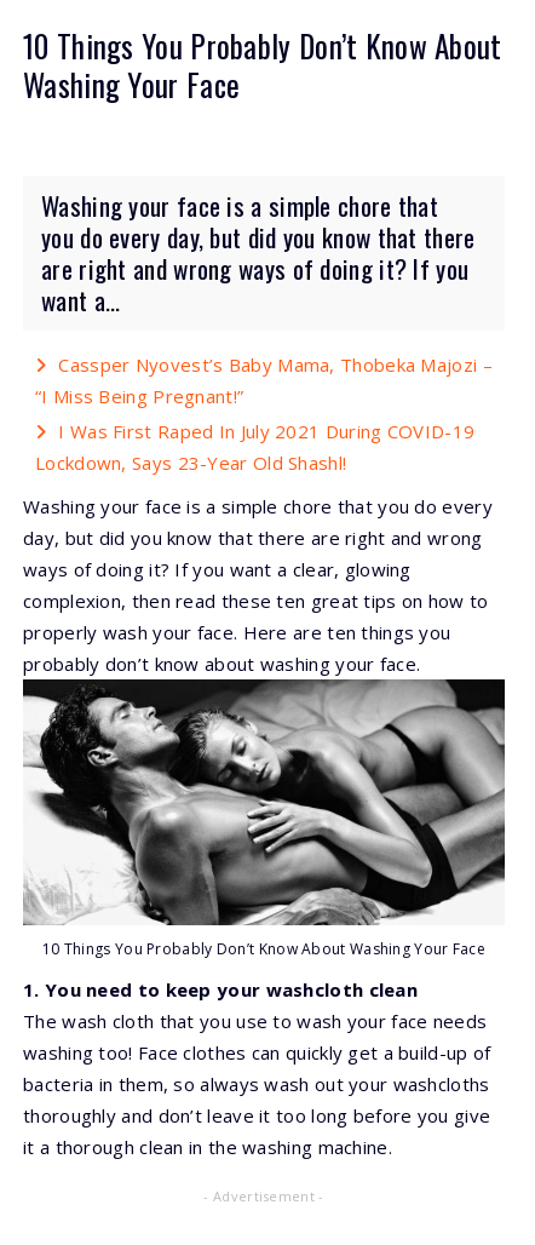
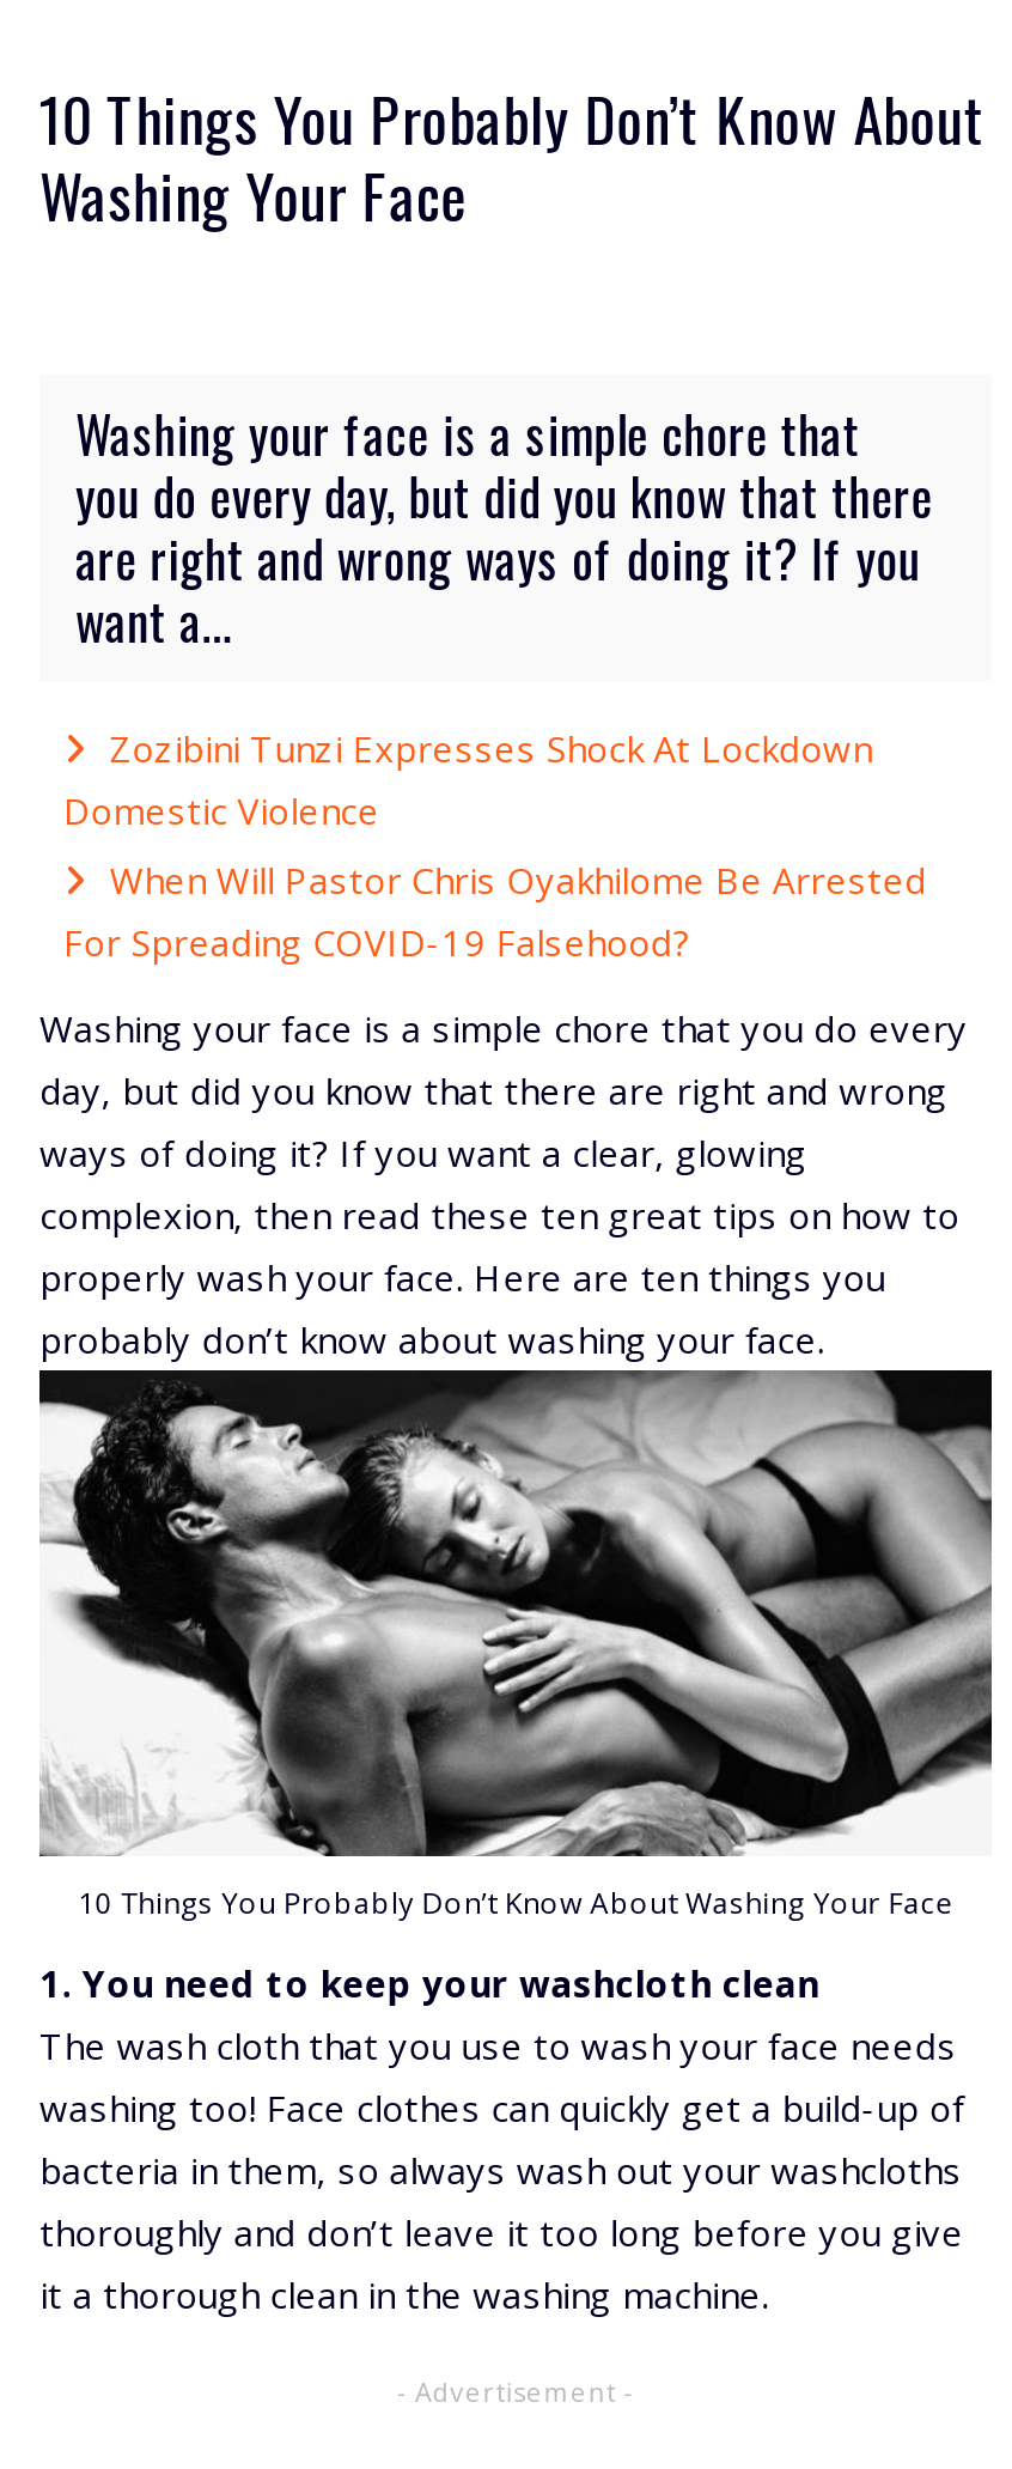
[35,352,492,475] Cassper Nyovest’s Baby Mama, Thobeka Majozi – | “I Miss Being Pregnant!” | I Was First Raped In July 2021 During COVID-19 | Lockdown, Says 23-Year Old Shashl! -> [63,724,927,965] Zozibini Tunzi Expresses Shock At Lockdown | Domestic Violence | When Will Pastor Chris Oyakhilome Be Arrested | For Spreading COVID-19 Falsehood?

